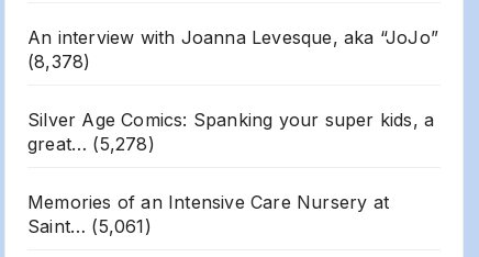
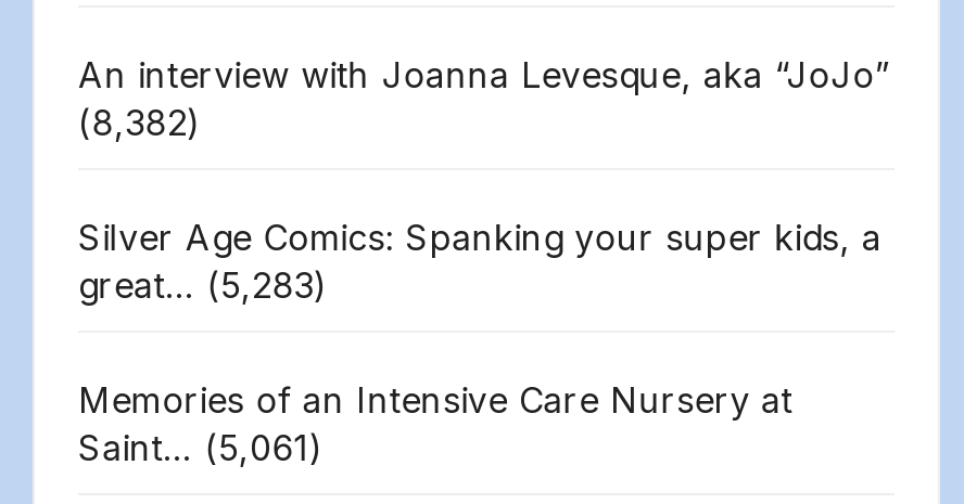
[27,51,91,73] (8,378) -> [78,101,201,144] (8,382)
[27,133,155,155] great… (5,278) -> [78,264,327,307] great… (5,283)

